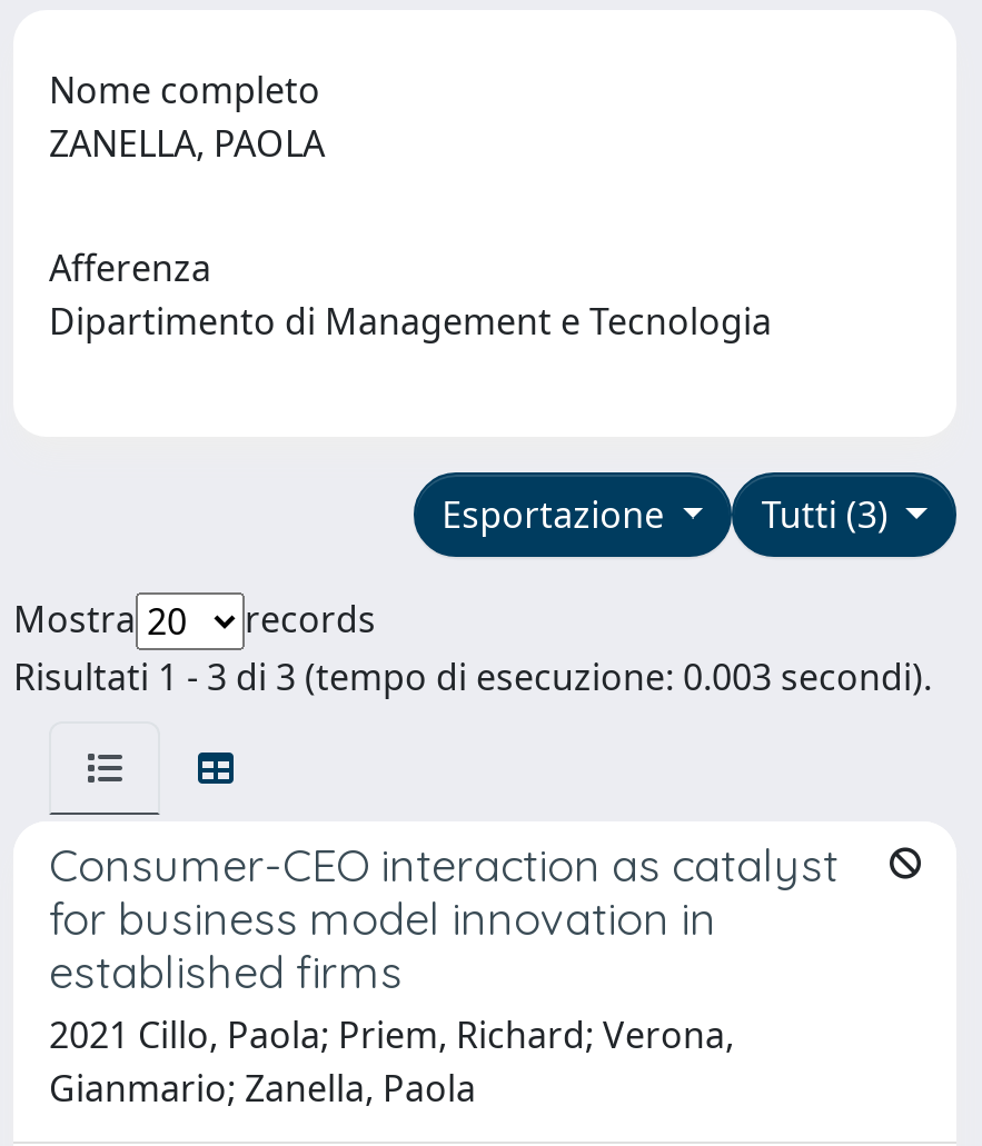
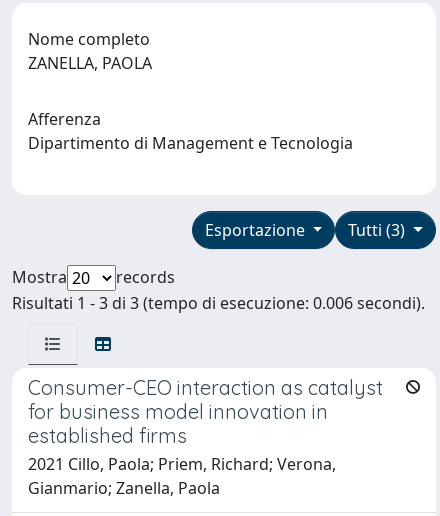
[13,652,932,701] Risultati 1 - 3 di 3 (tempo di esecuzione: 0.003 secondi). -> [12,292,425,314] Risultati 1 - 3 di 3 (tempo di esecuzione: 0.006 secondi).

